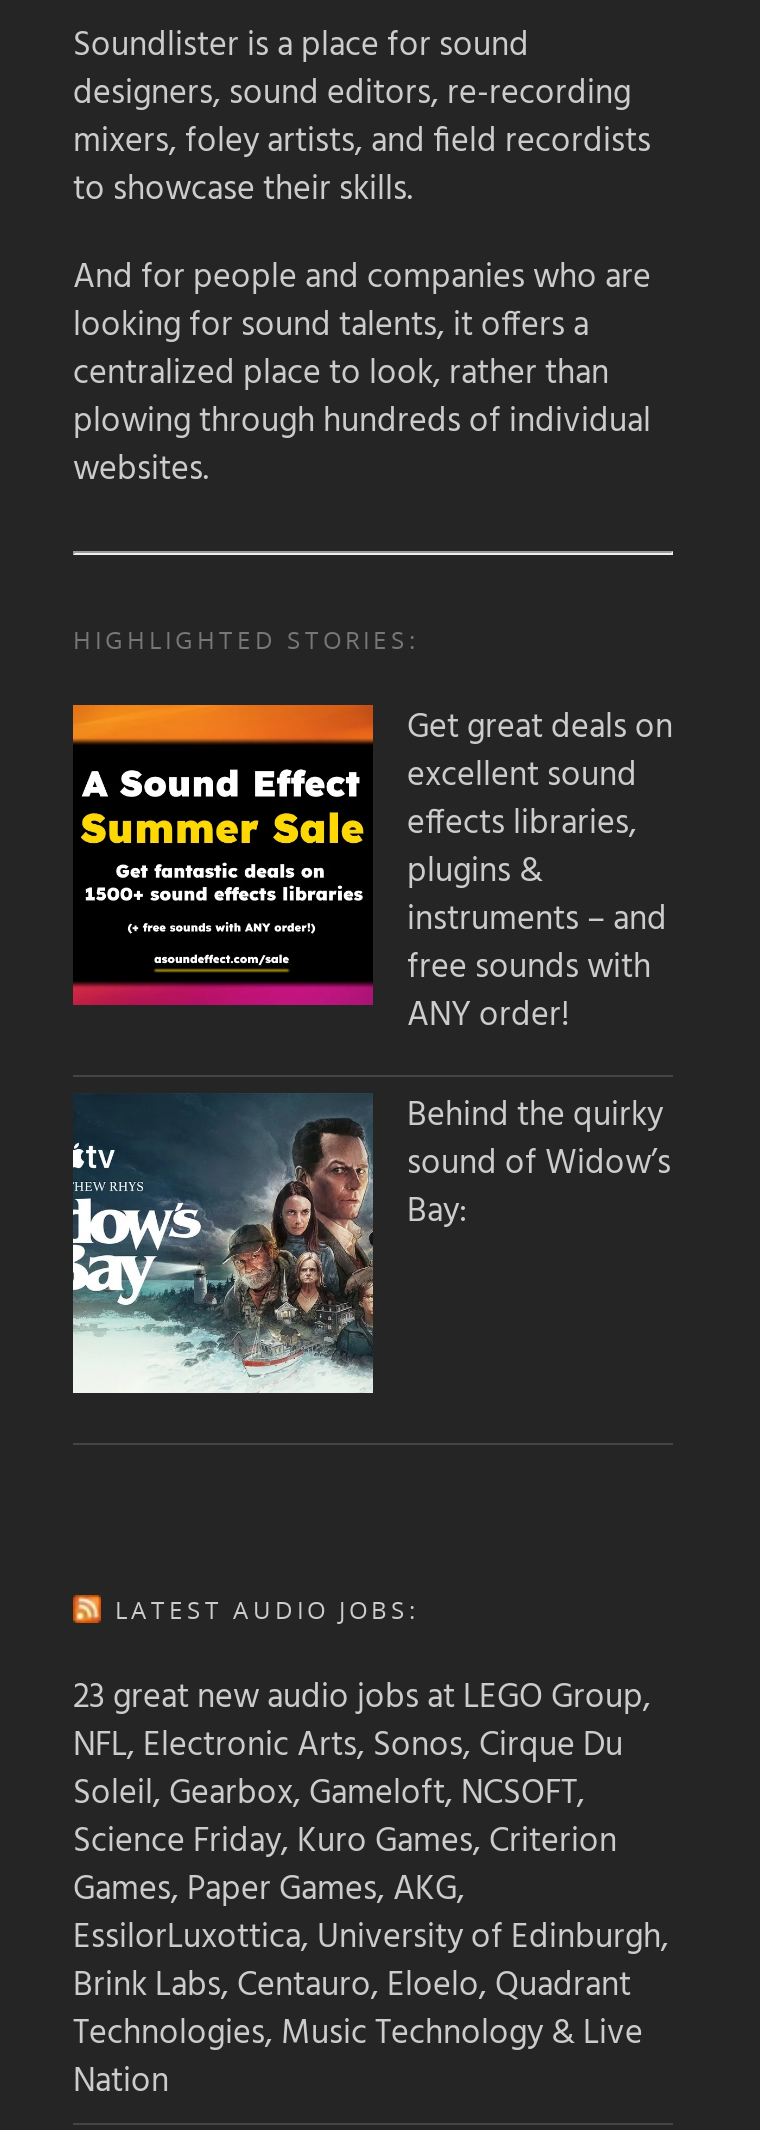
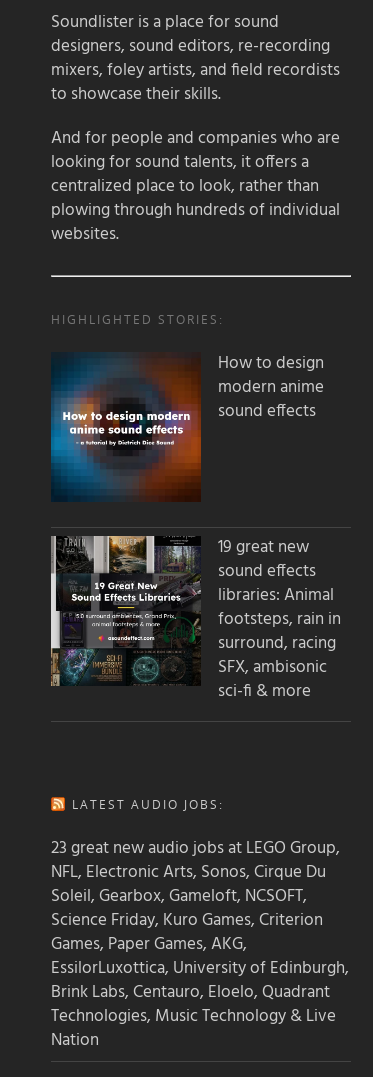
[71,702,673,1044] [image] | Get great deals on | excellent sound | effects libraries, | plugins & | instruments – and | free sounds with | ANY order! -> [50,350,324,503] [image] | How to design | modern anime | sound effects
[71,1073,671,1395] [image] | Behind the quirky | sound of Widow’s | Bay: -> [50,534,341,705] [image] | 19 great new | sound effects | libraries: Animal | footsteps, rain in | surround, racing | SFX, ambisonic | sci-fi & more

